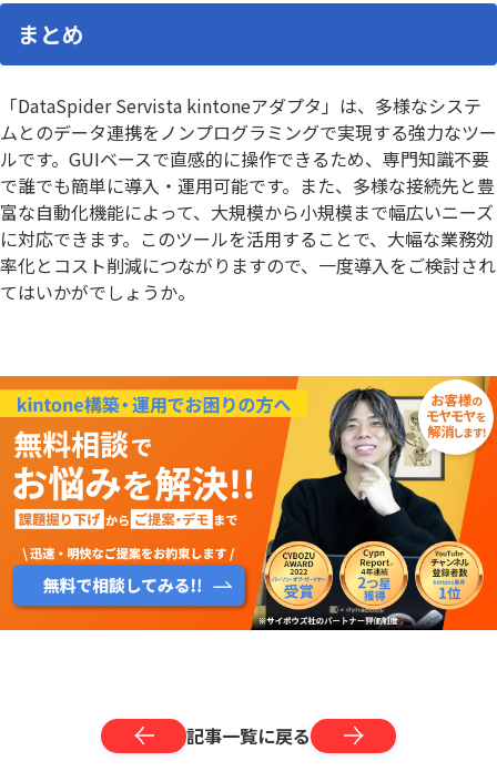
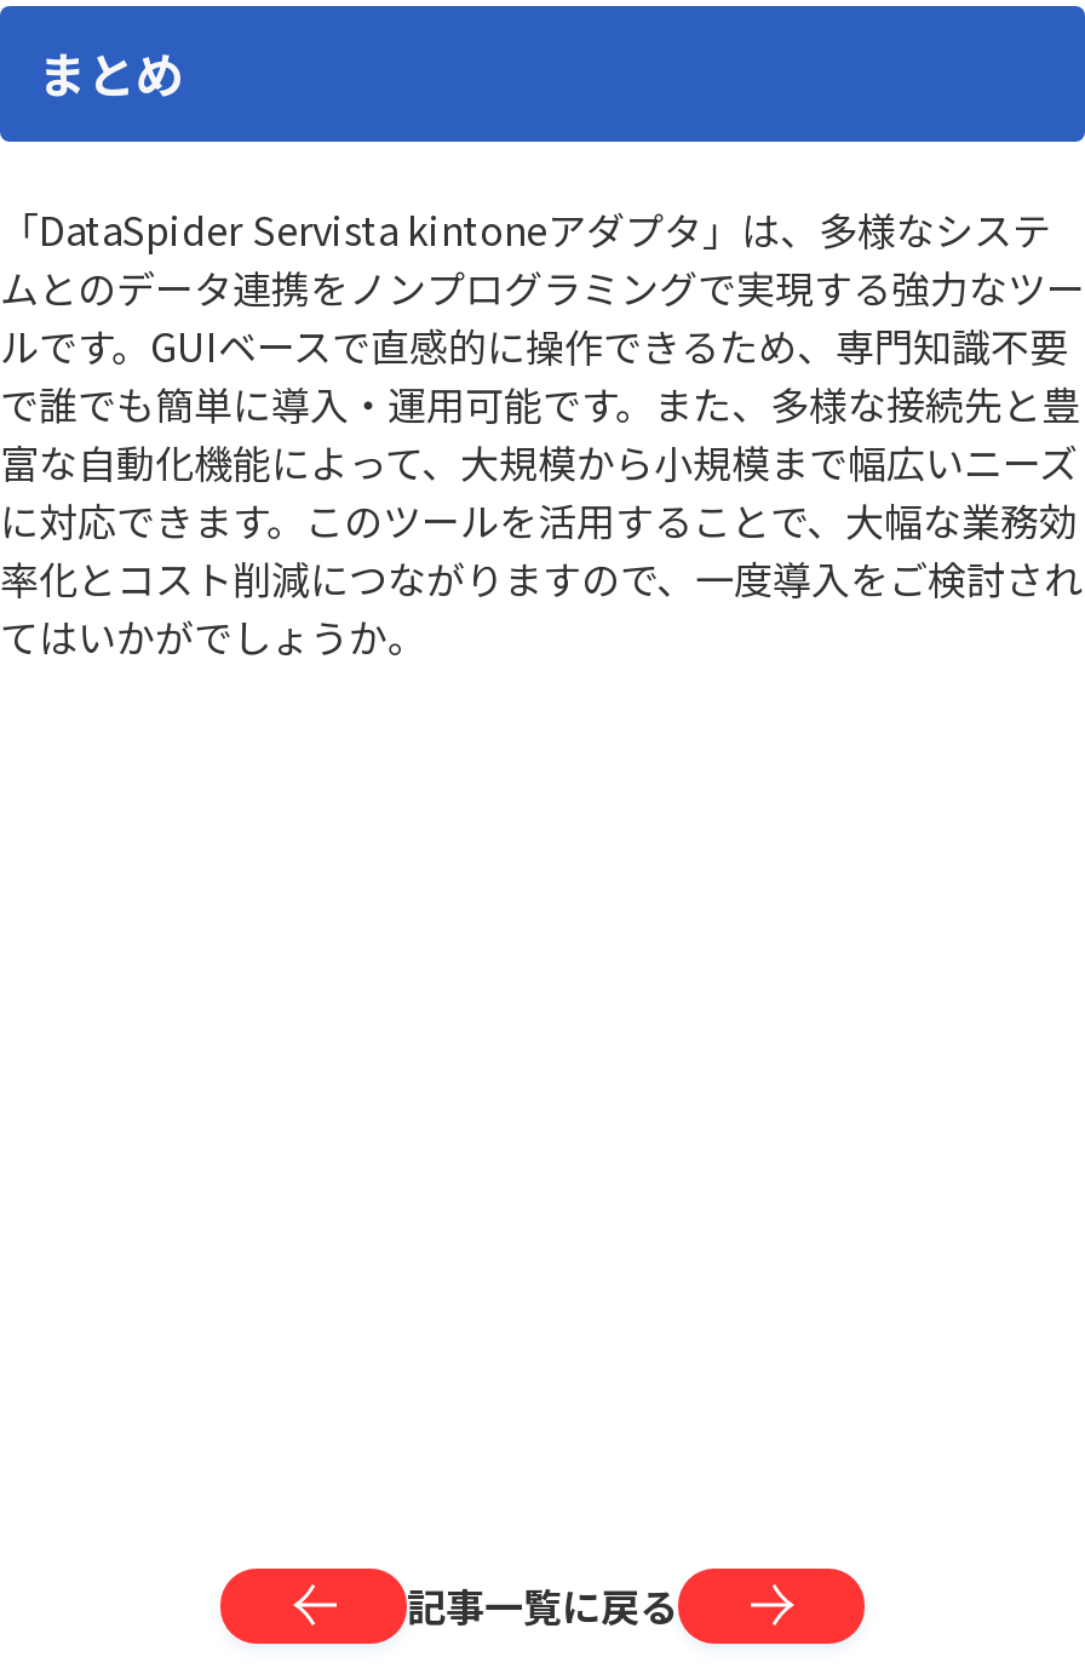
[3,375,494,631] [image] -> none

